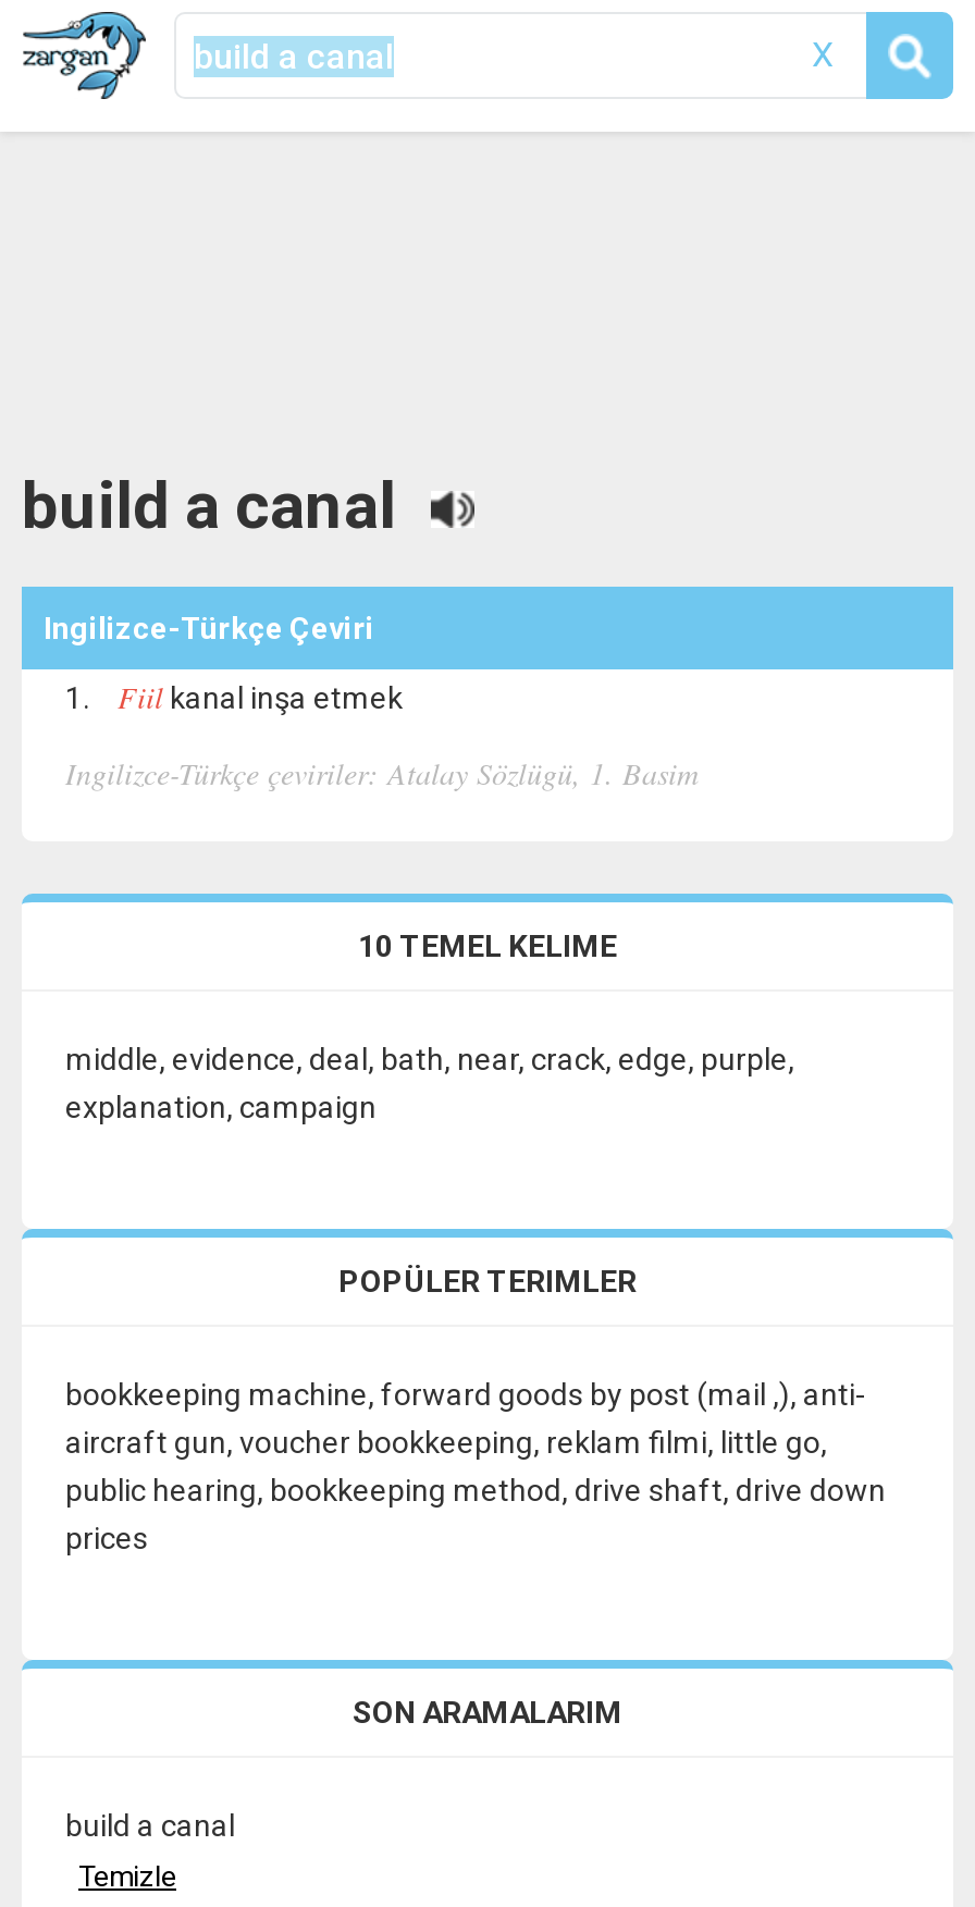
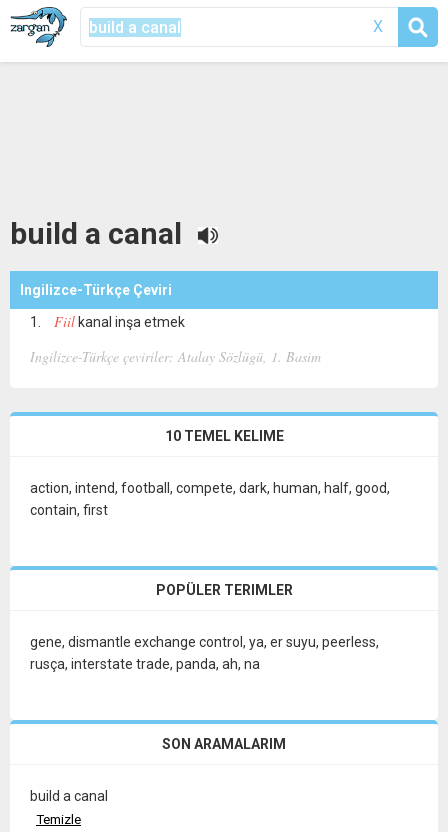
[65,1042,794,1124] middle, evidence, deal, bath, near, crack, edge, purple, | explanation, campaign -> [30,480,390,518] action, intend, football, compete, dark, human, half, good, | contain, first
[65,1377,886,1555] bookkeeping machine, forward goods by post (mail ,), anti- | aircraft gun, voucher bookkeeping, reklam filmi, little go, | public hearing, bookkeeping method, drive shaft, drive down | prices -> [30,634,379,672] gene, dismantle exchange control, ya, er suyu, peerless, | rusça, interstate trade, panda, ah, na

